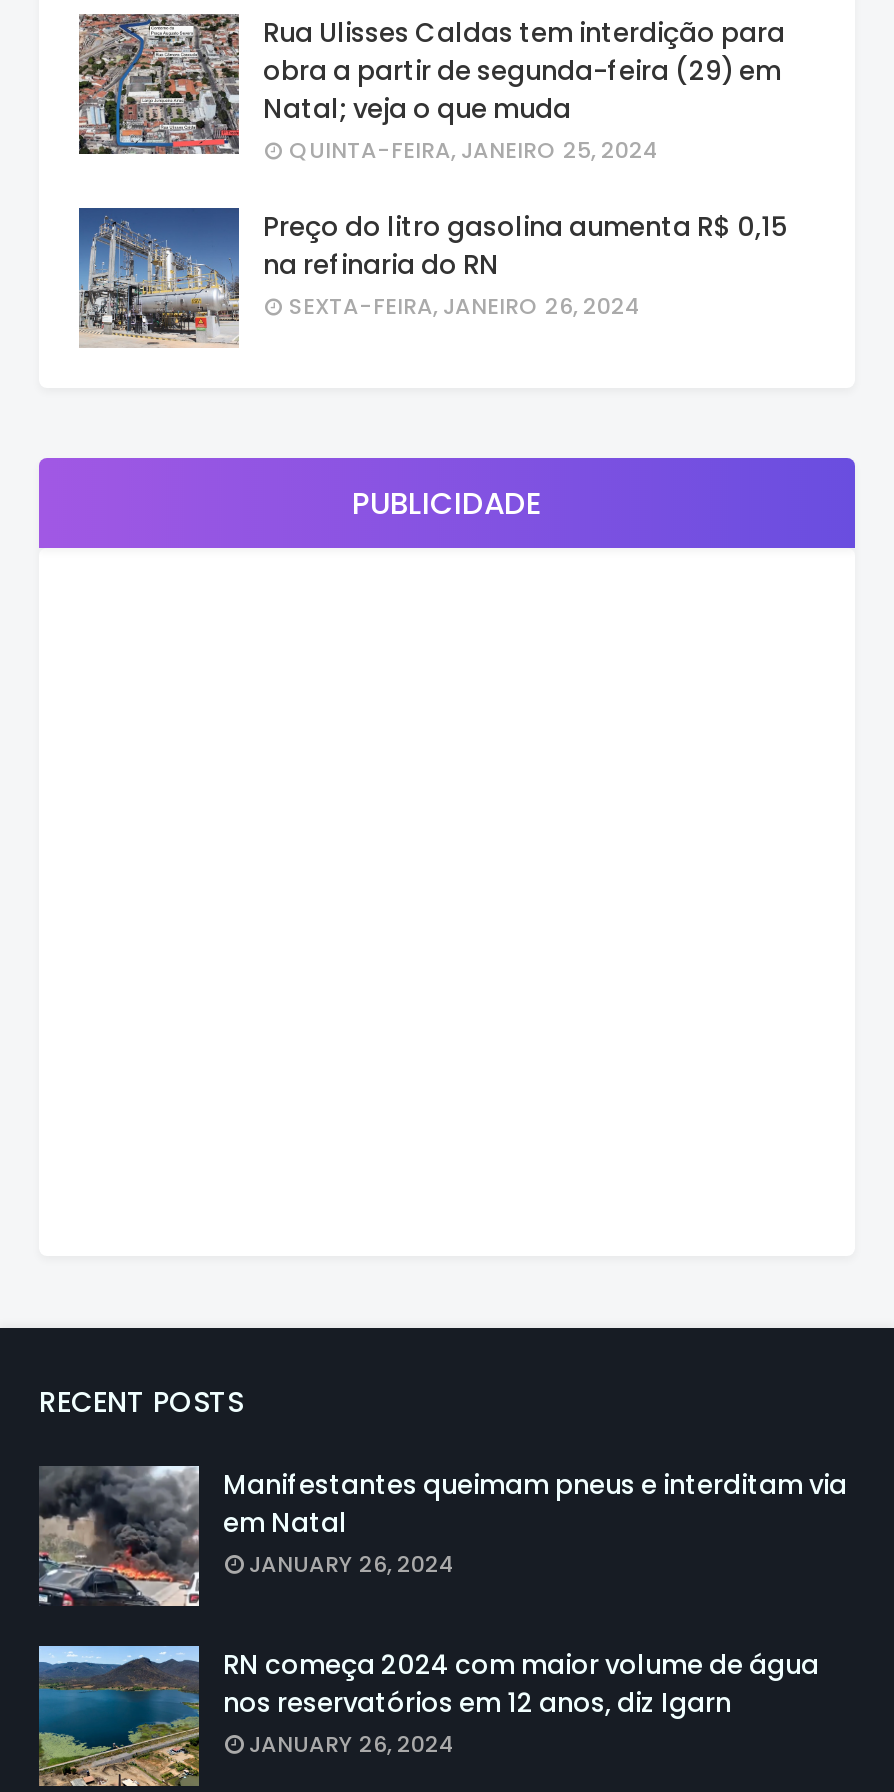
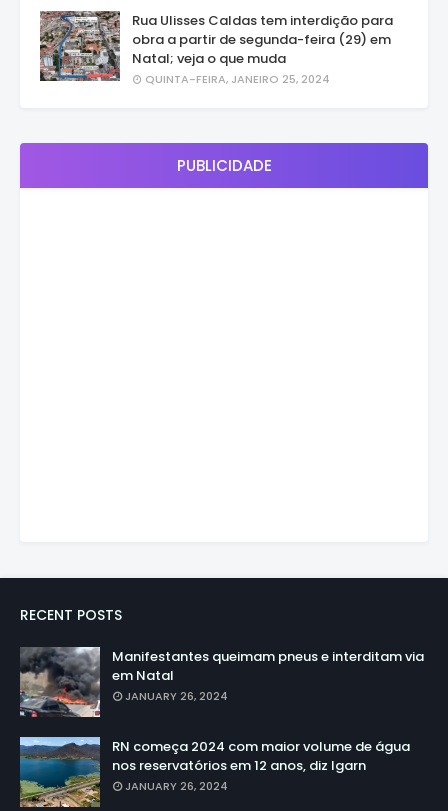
[77,206,787,348] [image] | Preço do litro gasolina aumenta R$ 0,15 | na refinaria do RN | SEXTA-FEIRA, JANEIRO 26, 2024 -> none

